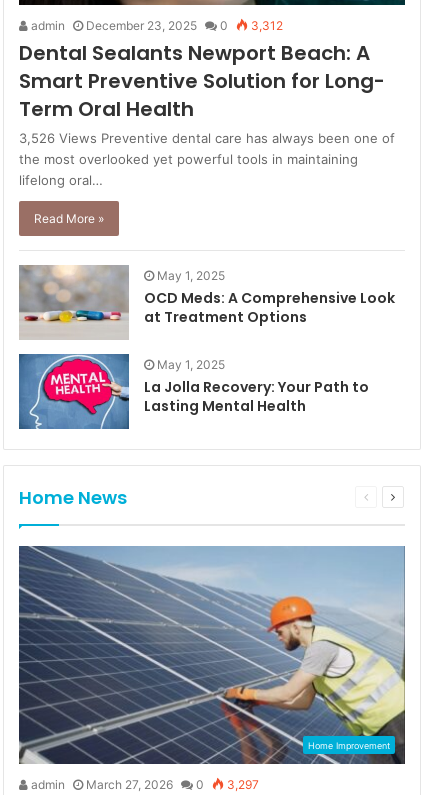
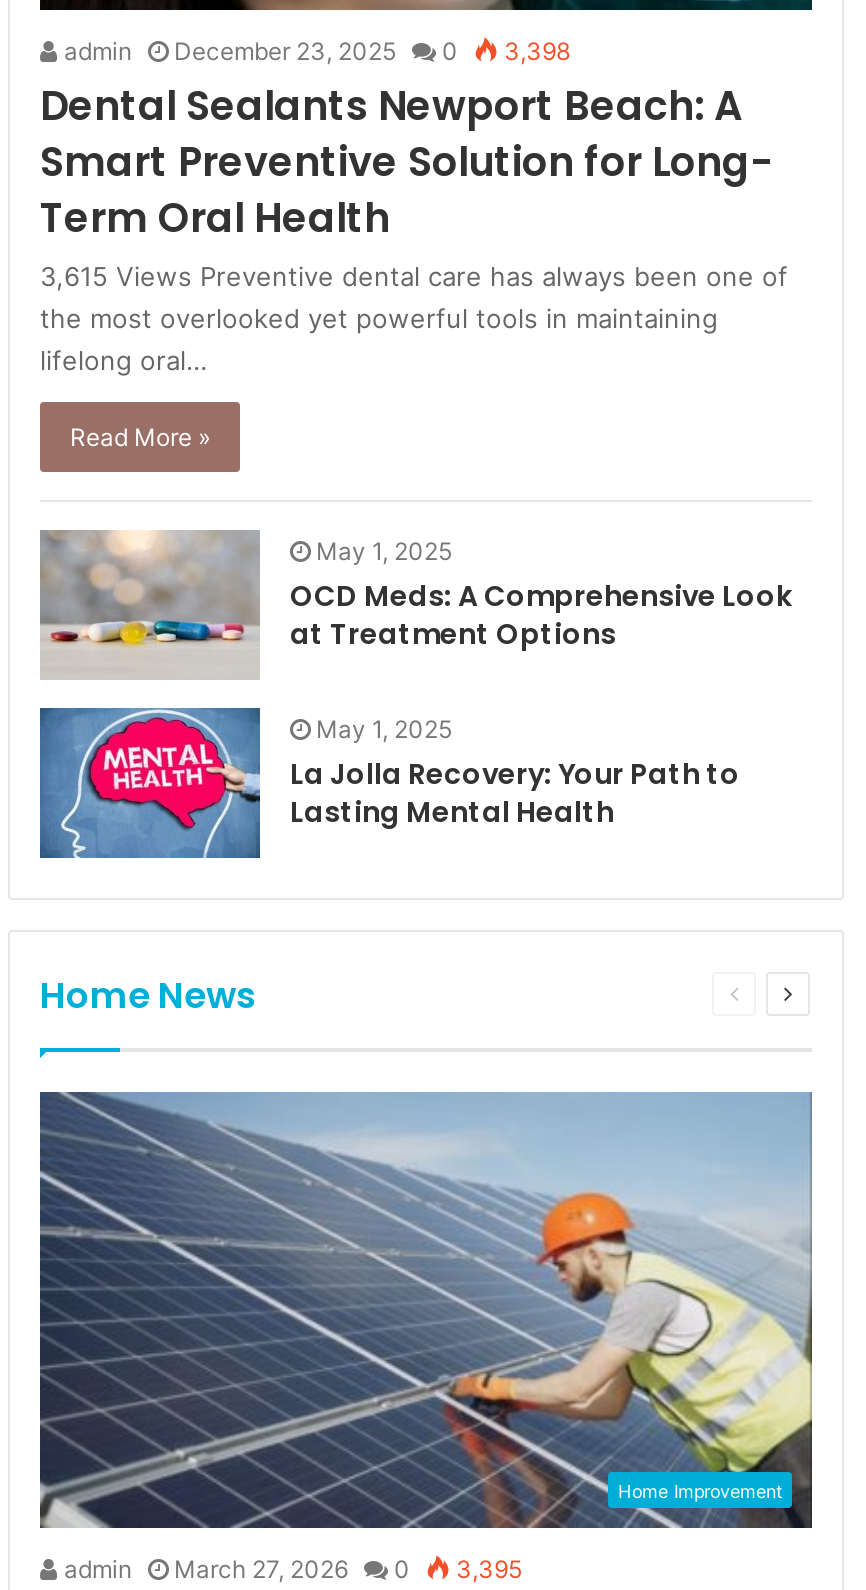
[28,18,283,33] admin December 23, 2025 0 3,312 -> [58,36,570,66] admin December 23, 2025 0 3,398
[19,130,395,146] 3,526 Views Preventive dental care has always been one of -> [40,260,788,292] 3,615 Views Preventive dental care has always been one of
[28,777,259,792] admin March 27, 2026 0 3,297 -> [58,1554,522,1584] admin March 27, 2026 0 3,395

